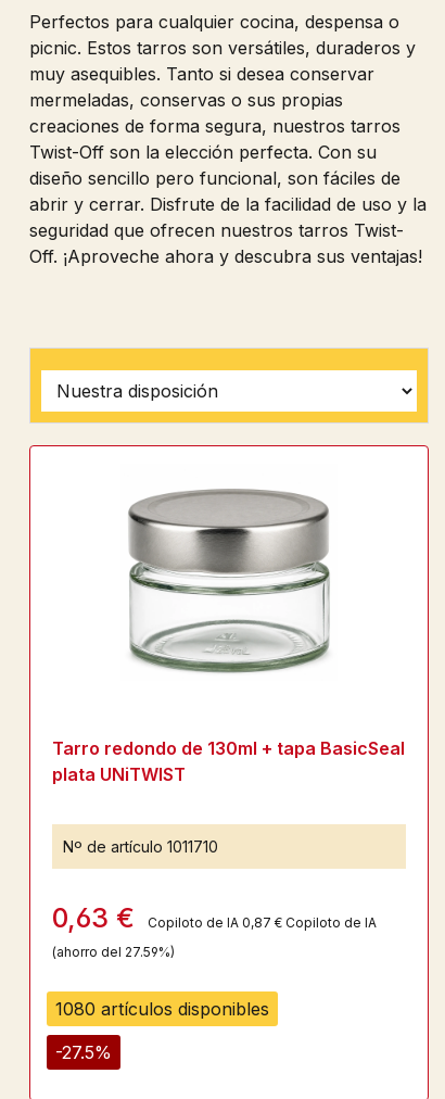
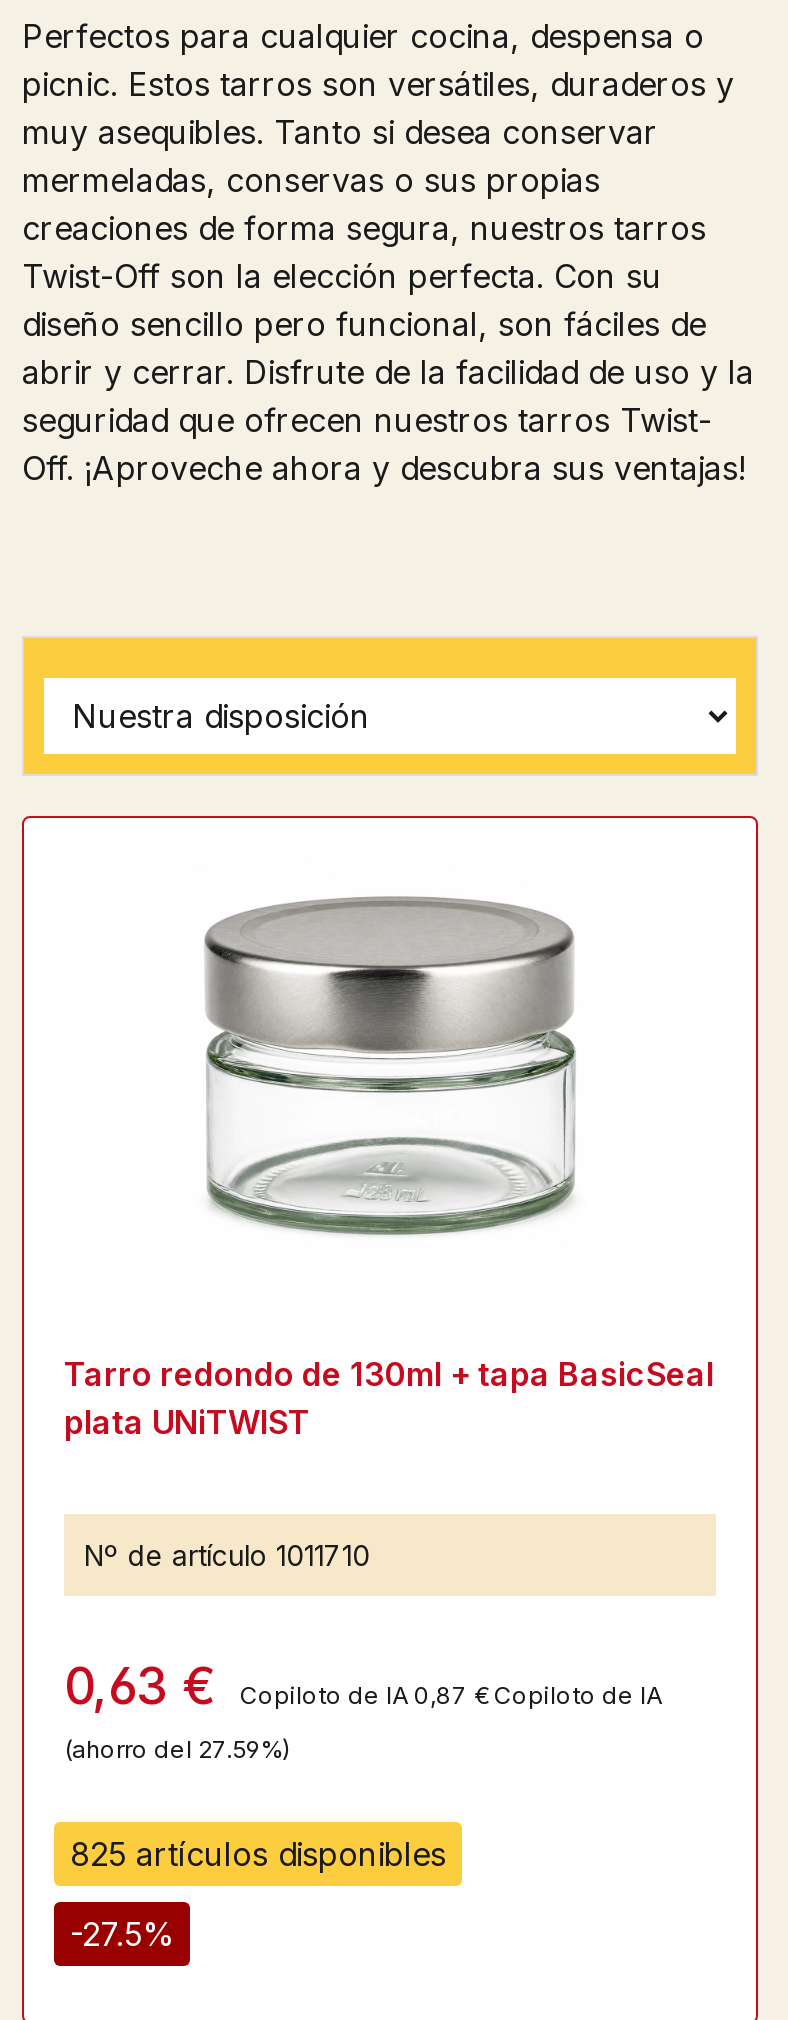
[55,998,269,1019] 1080 artículos disponibles -> [70,1833,446,1873] 825 artículos disponibles

